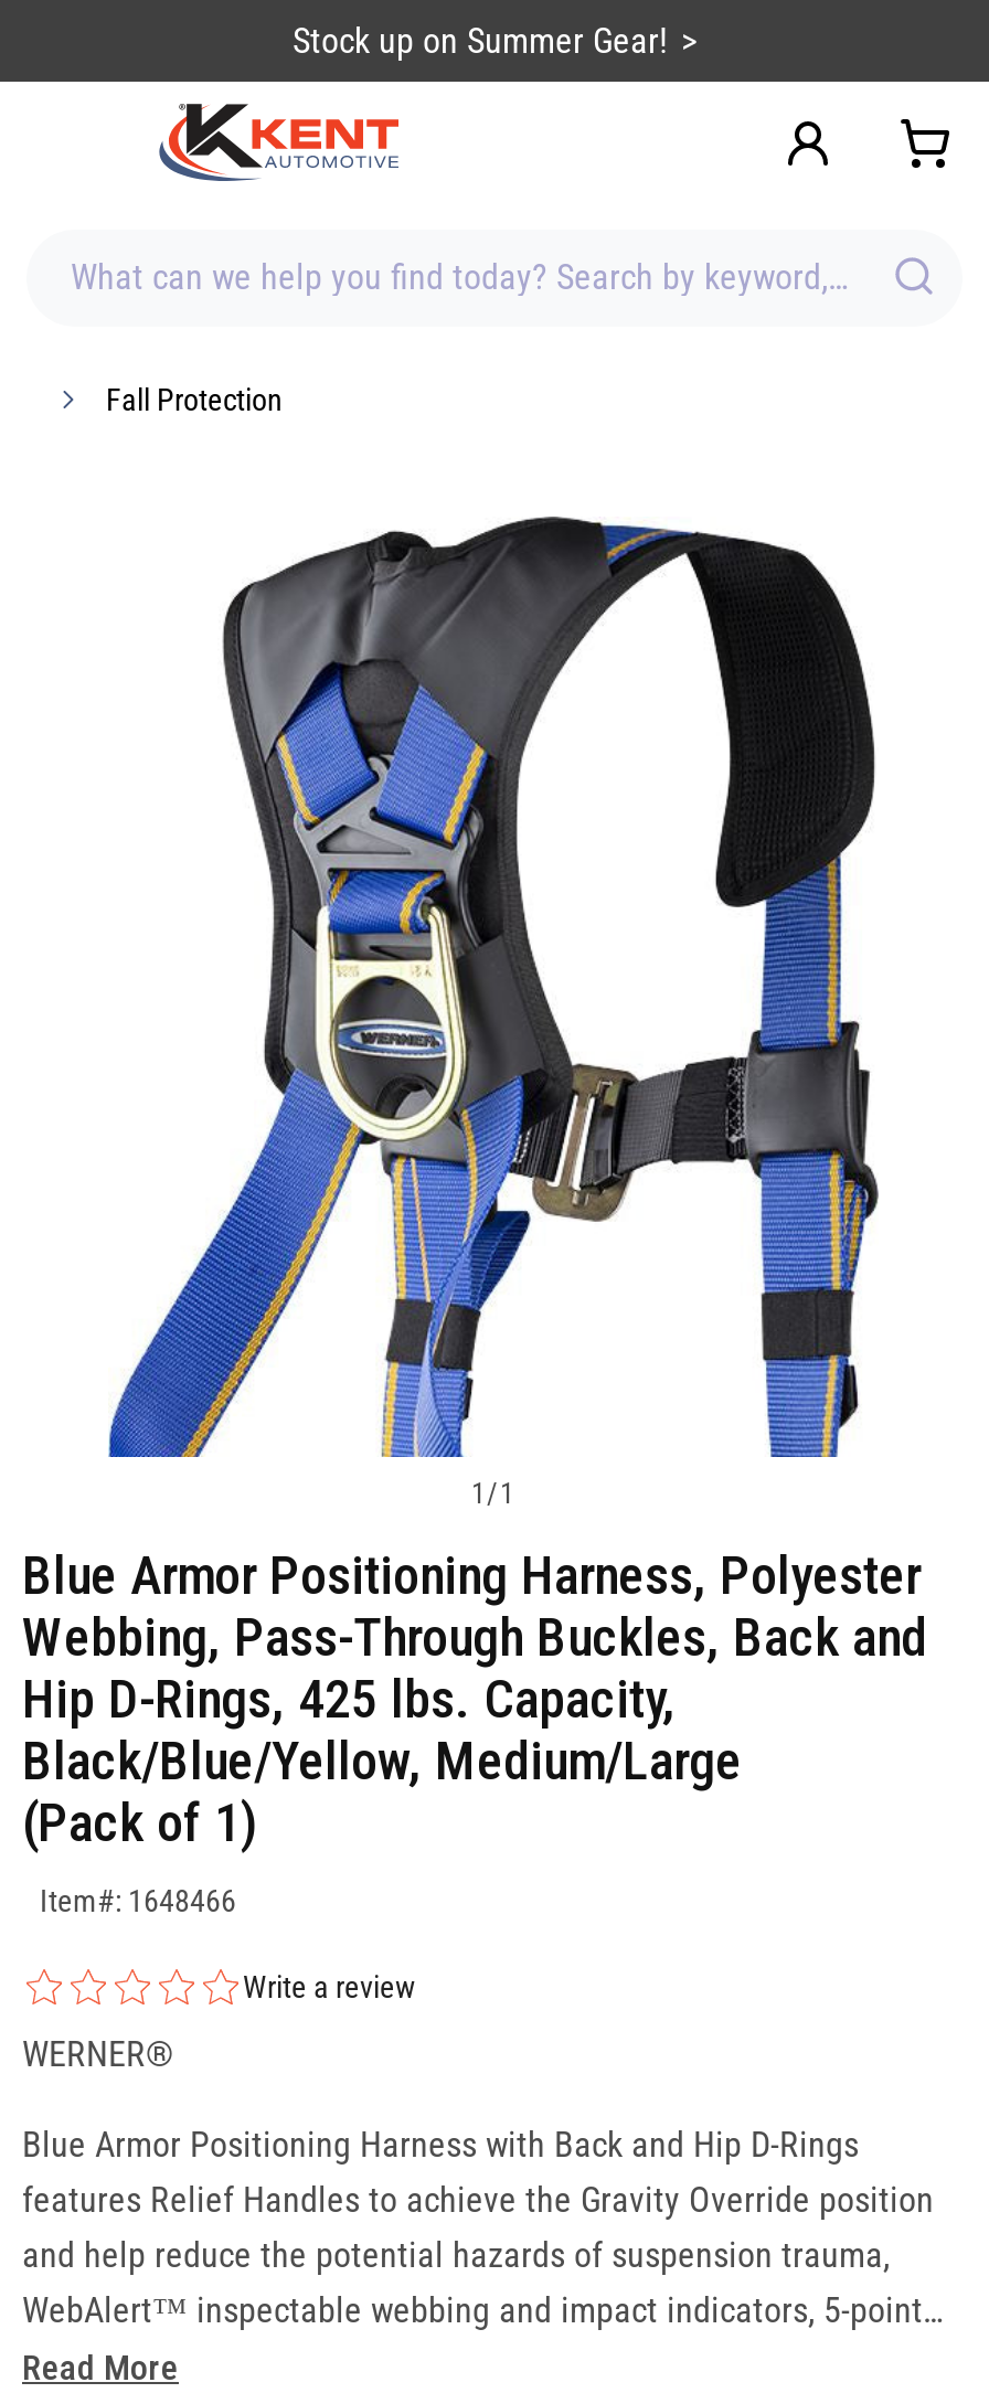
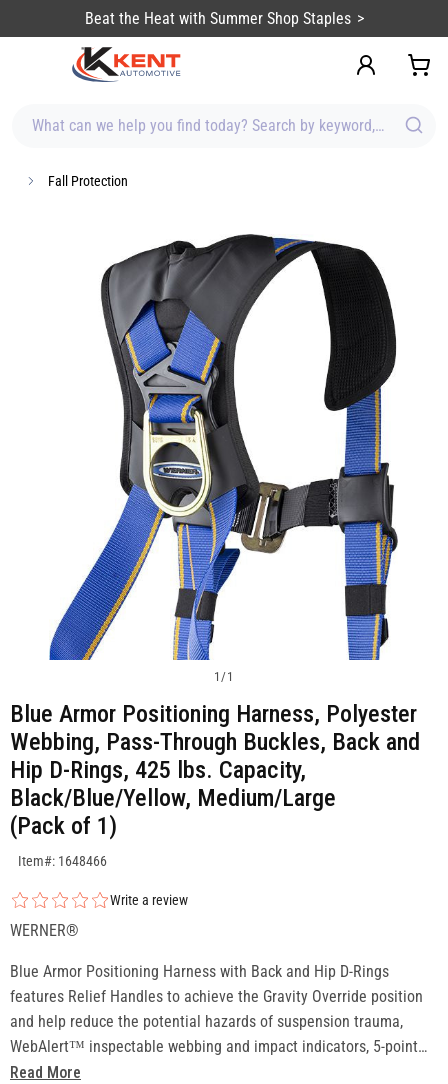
[293,20,668,62] Stock up on Summer Gear! -> [84,9,350,28] Beat the Heat with Summer Shop Staples

